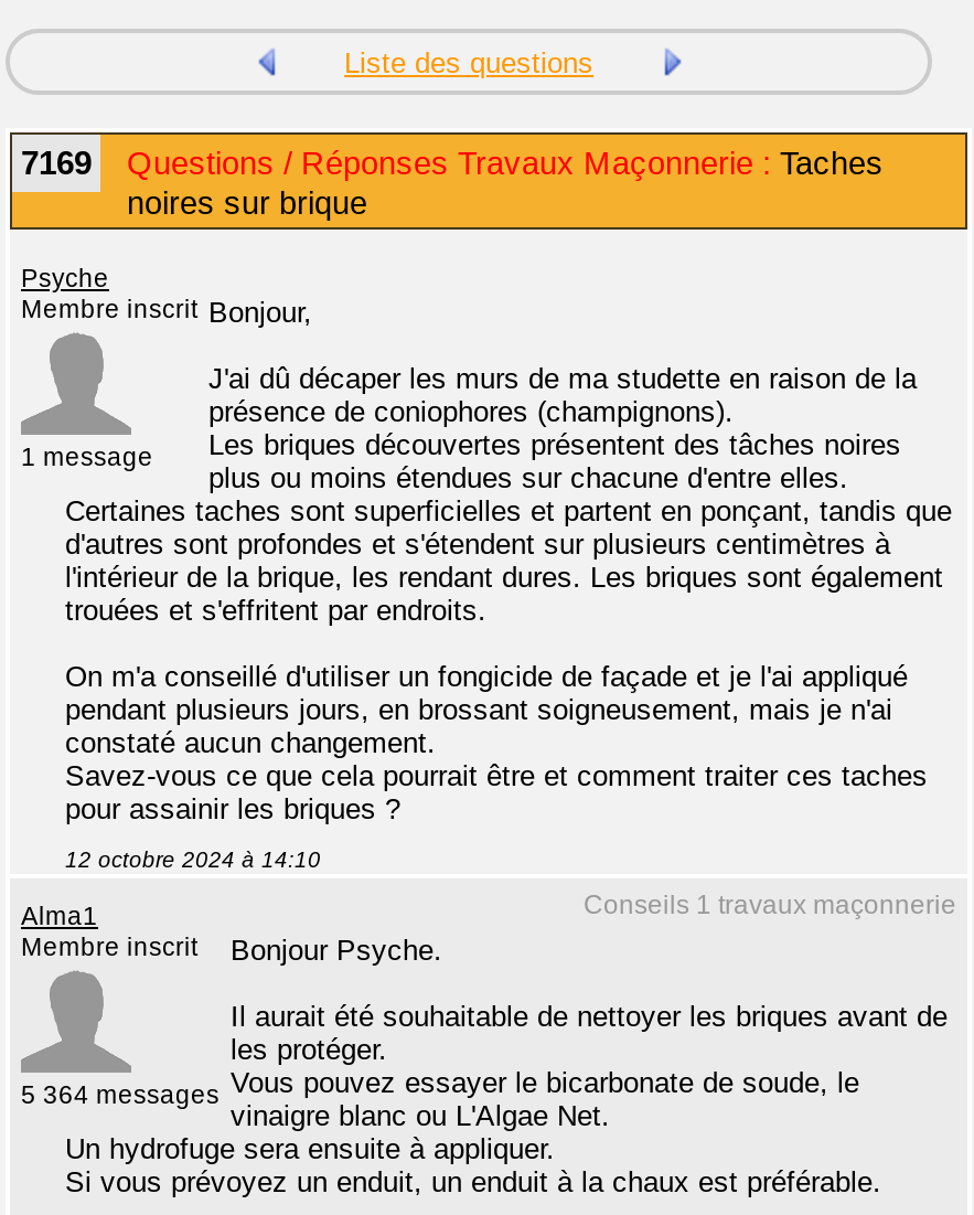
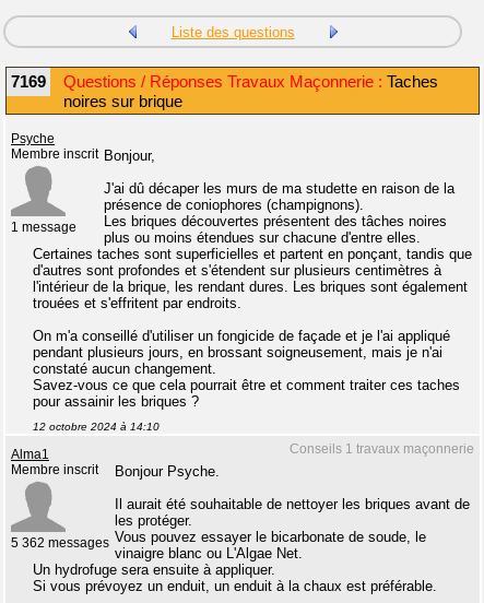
[21,1066,859,1108] 5 364 messages Vous pouvez essayer le bicarbonate de soude, le -> [11,529,426,549] 5 362 messages Vous pouvez essayer le bicarbonate de soude, le

